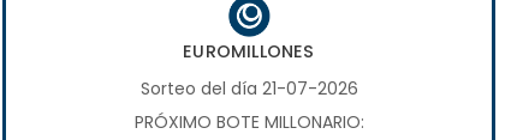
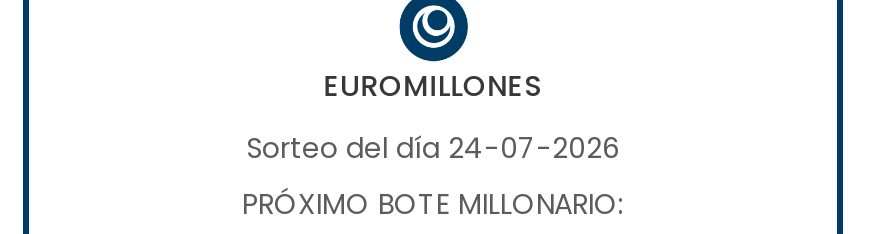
[140,77,358,101] Sorteo del día 21-07-2026 -> [246,128,620,168] Sorteo del día 24-07-2026

